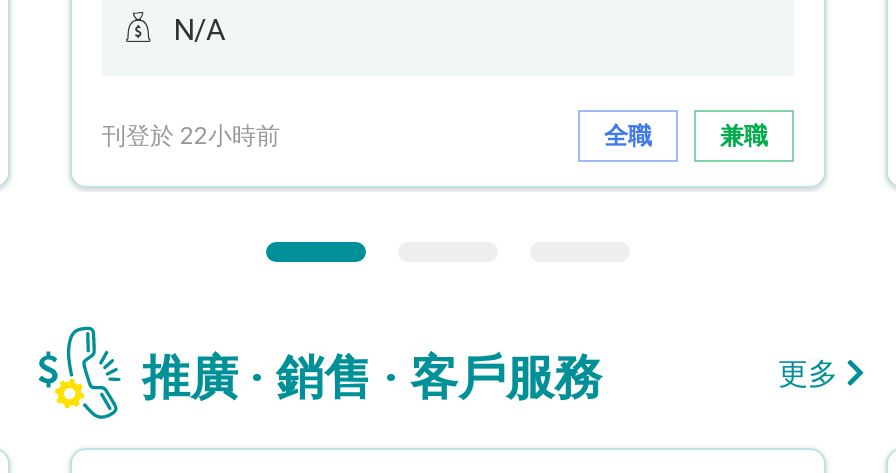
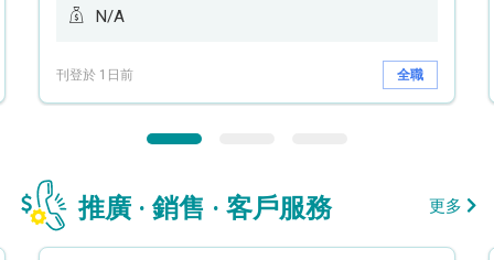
[102,121,280,149] 刊登於 22小時前 -> [56,67,133,82] 刊登於 1日前
[720,121,768,149] 兼職 -> none

